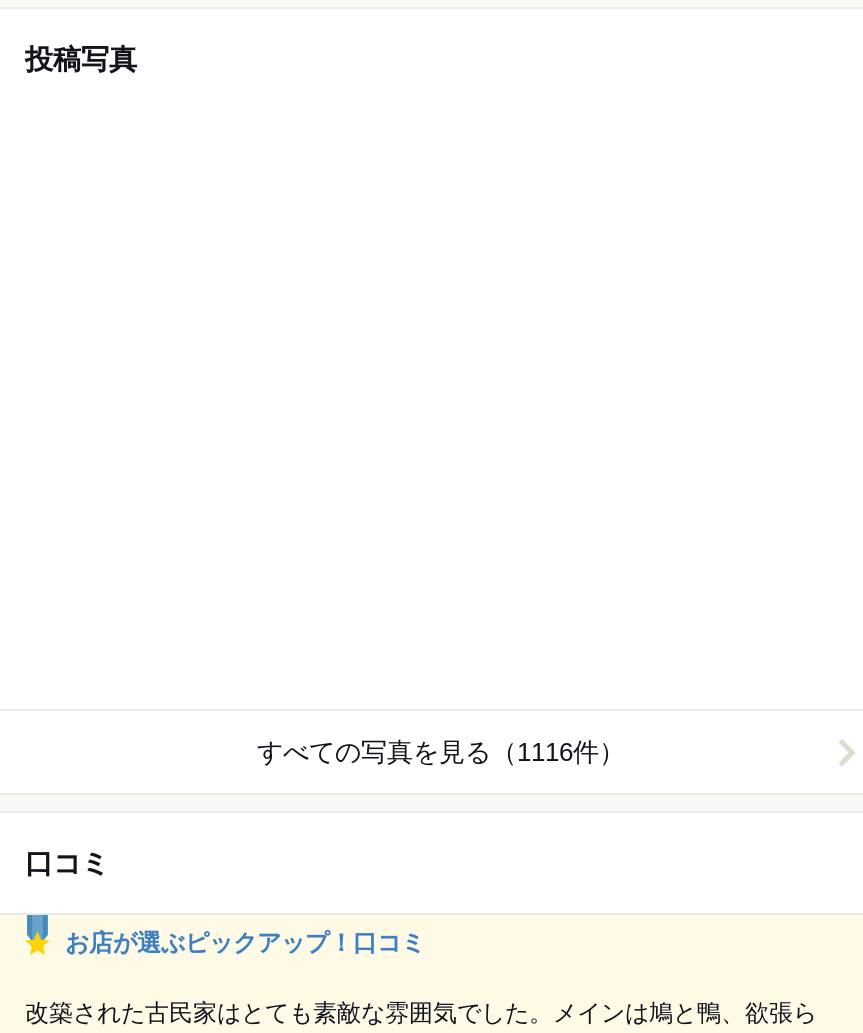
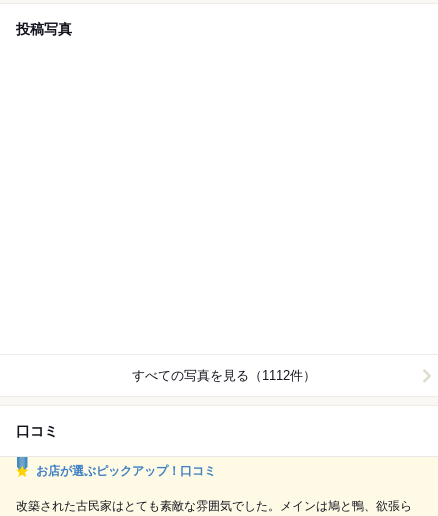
[257,737,625,767] すべての写真を見る（1116件） -> [132,368,316,383] すべての写真を見る（1112件）

